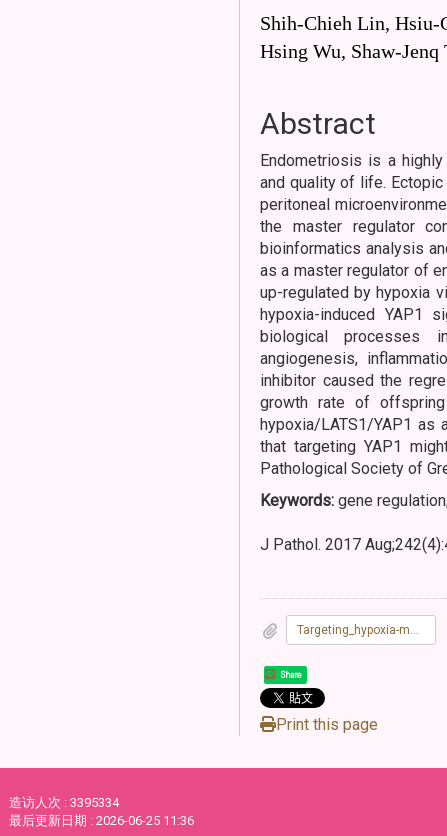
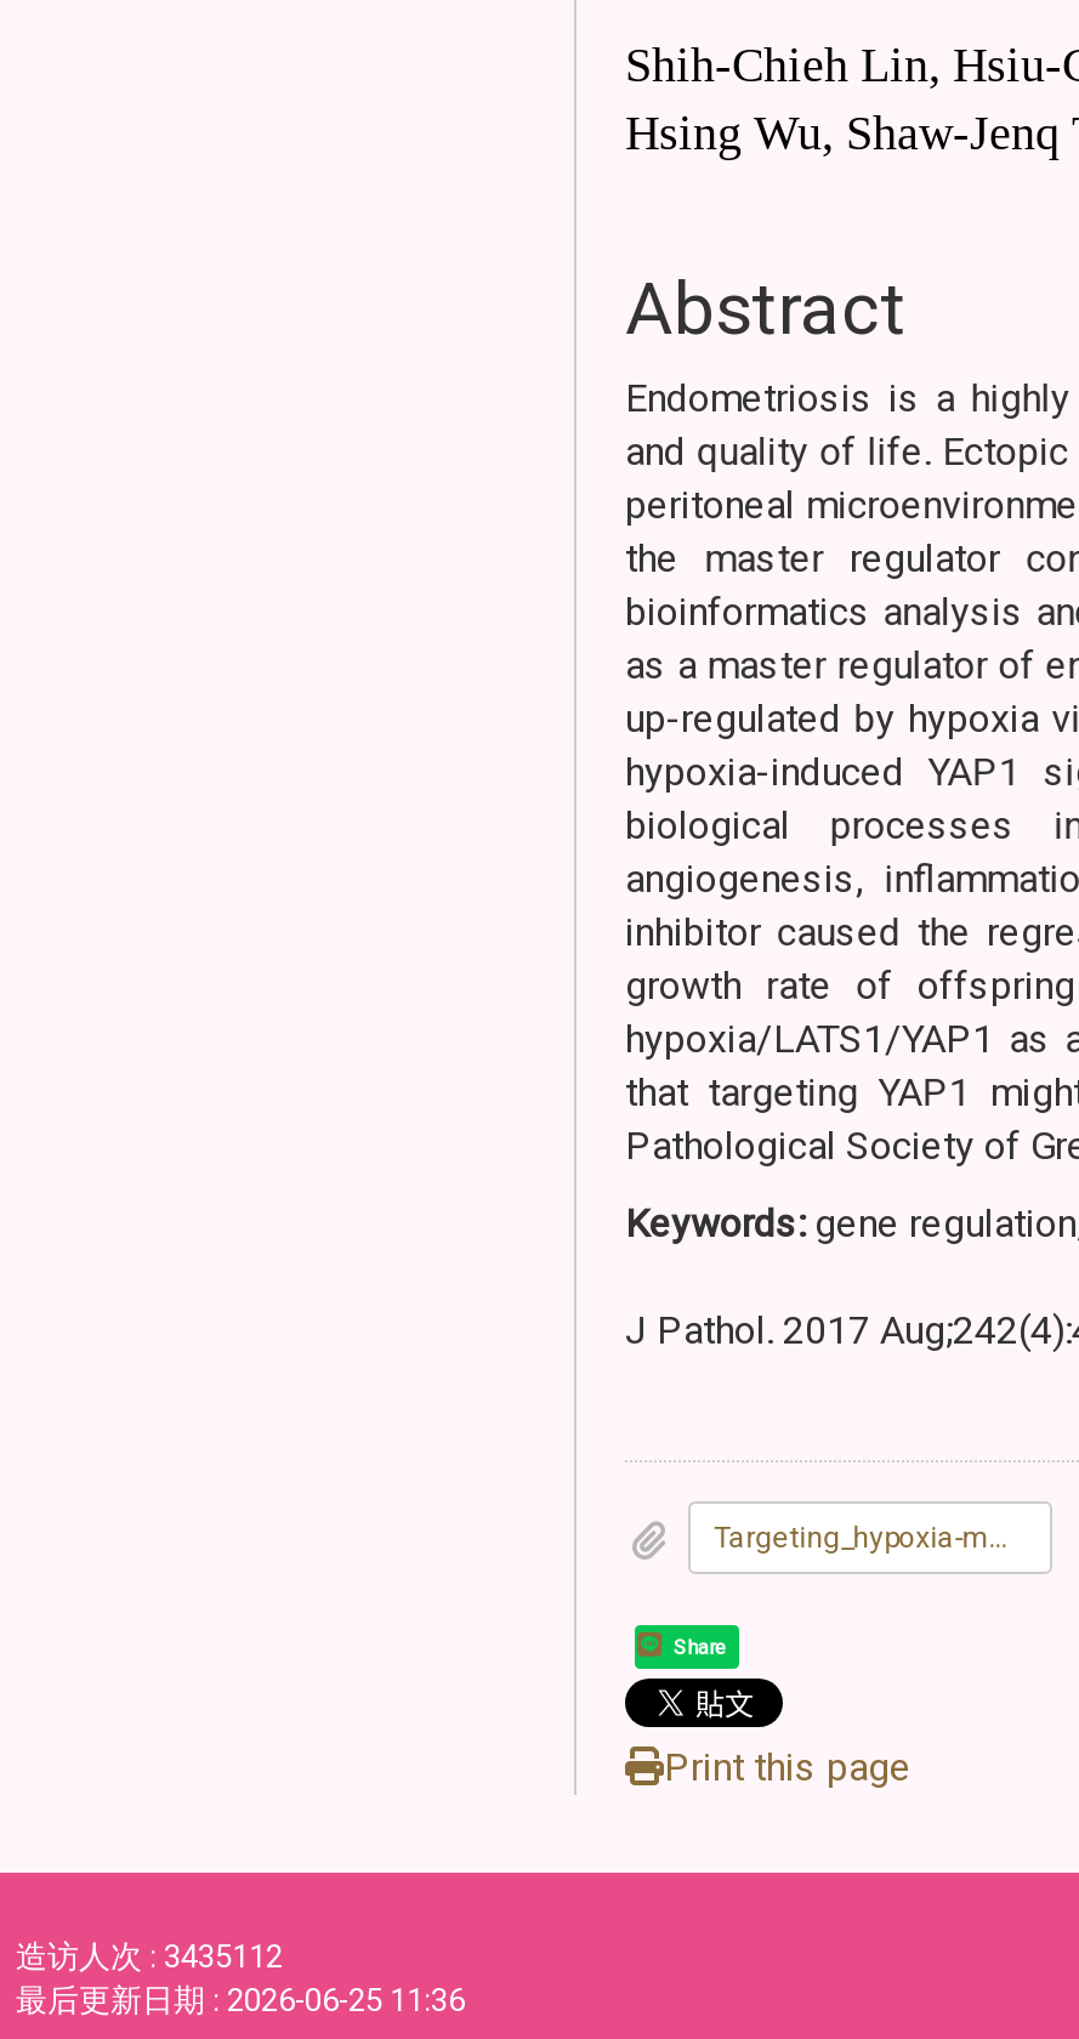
[9,795,119,810] 造访人次 : 3395334 -> [16,1938,283,1974] 造访人次 : 3435112

